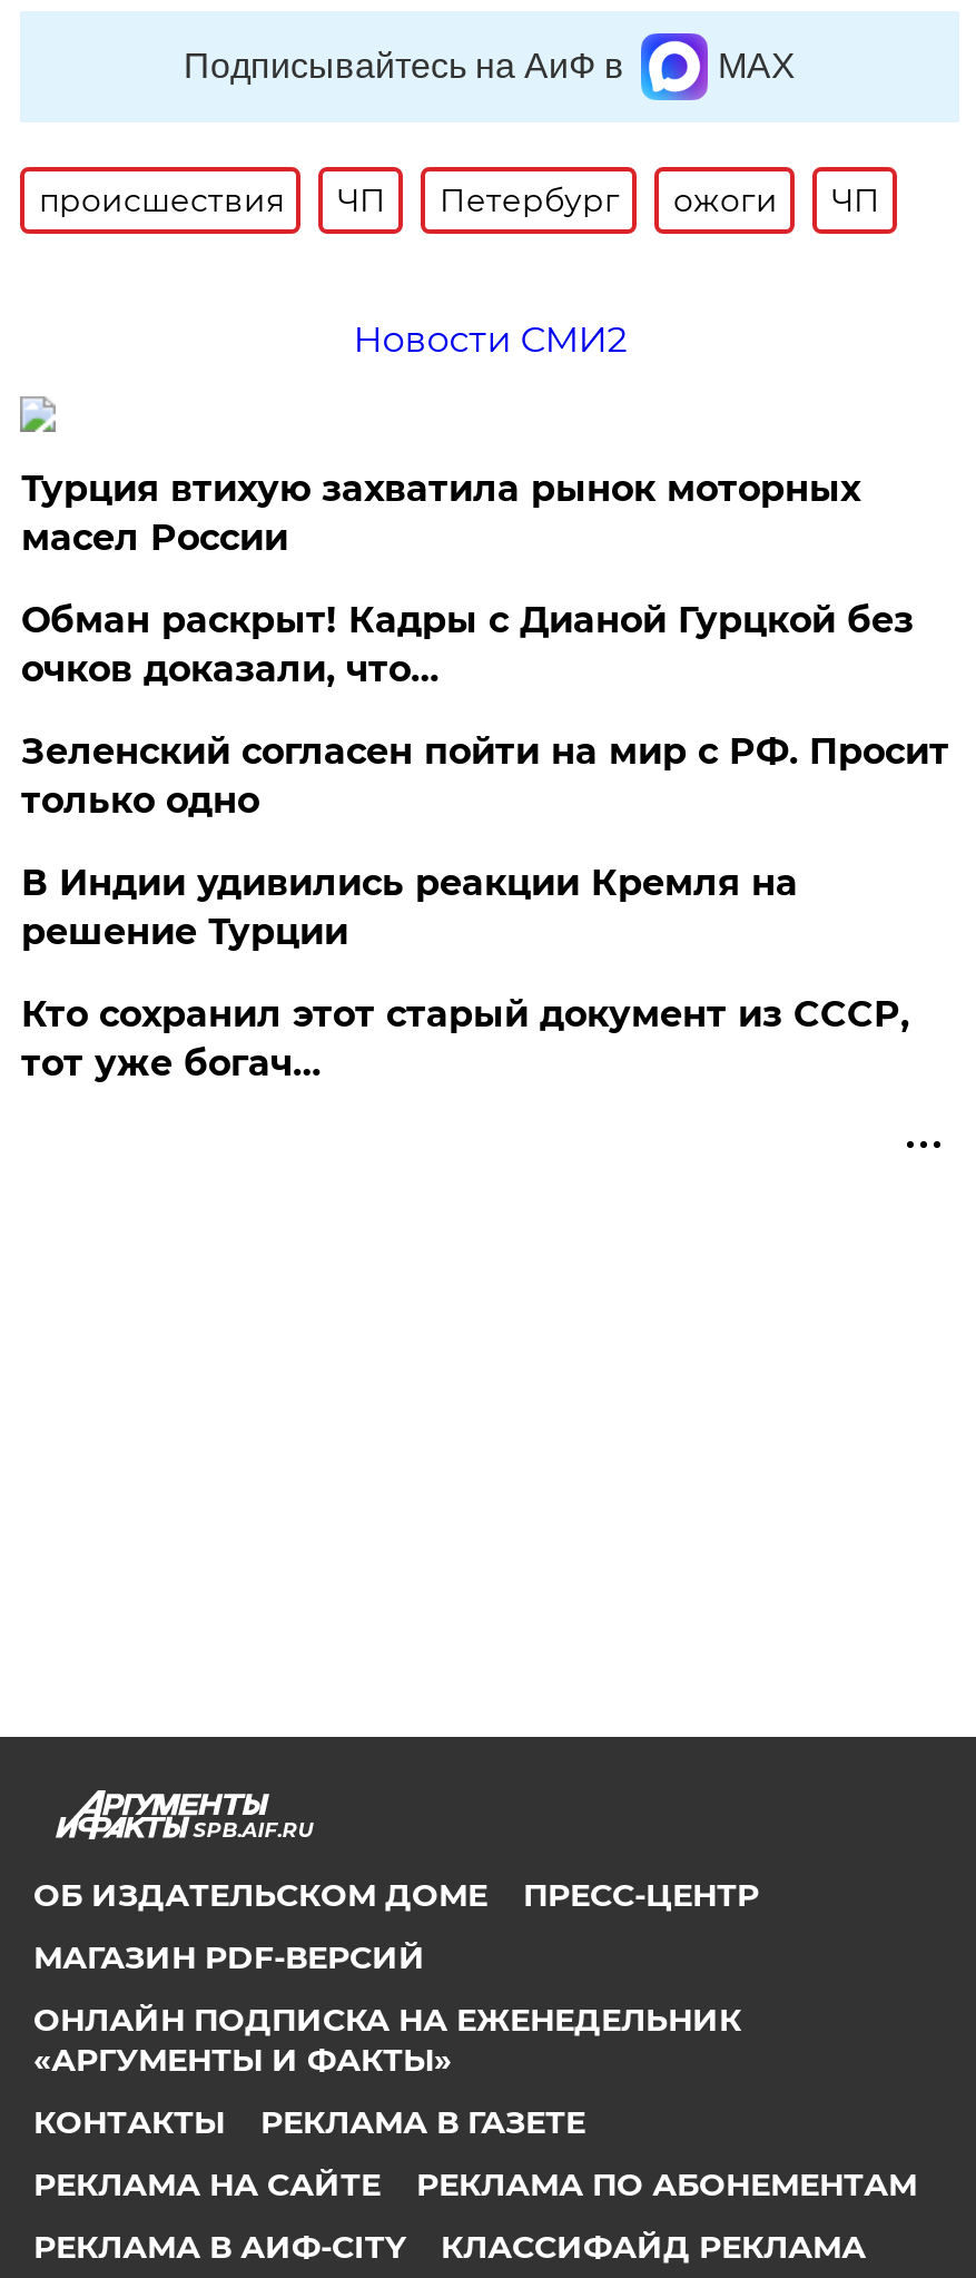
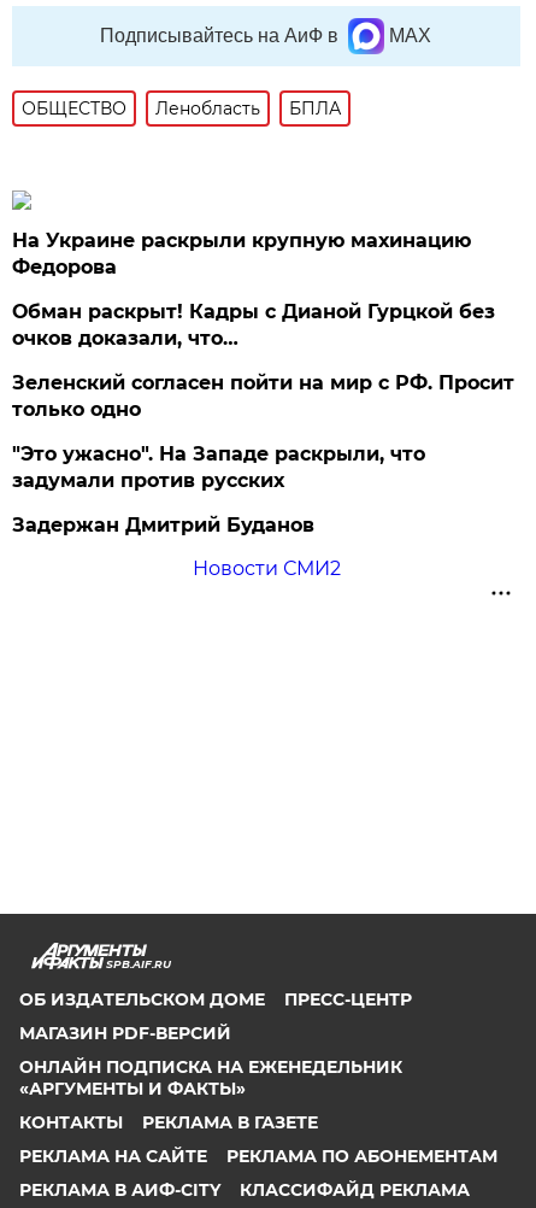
[39,180,880,361] происшествия | ЧП | Петербург | ожоги | ЧП | Новости СМИ2 -> [22,98,341,119] ОБЩЕСТВО | Ленобласть | БПЛА
[21,467,860,559] Турция втихую захватила рынок моторных | масел России -> [13,229,471,278] На Украине раскрыли крупную махинацию | Федорова
[21,862,909,1084] В Индии удивились реакции Кремля на | решение Турции | Кто сохранил этот старый документ из СССР, | тот уже богач… -> [13,442,426,580] "Это ужасно". На Западе раскрыли, что | задумали против русских | Задержан Дмитрий Буданов | Новости СМИ2

